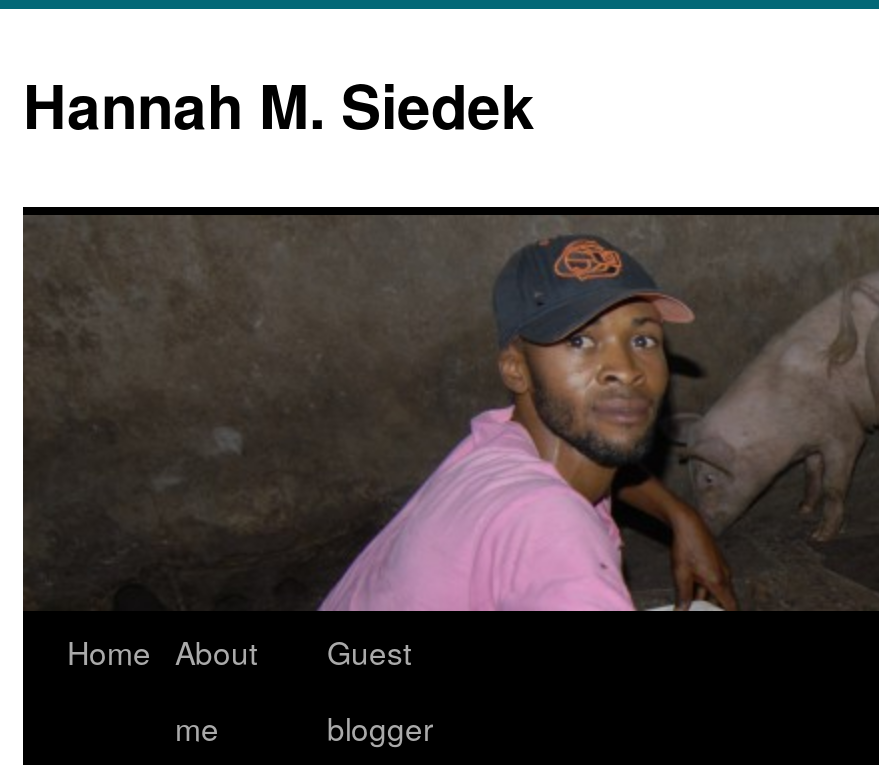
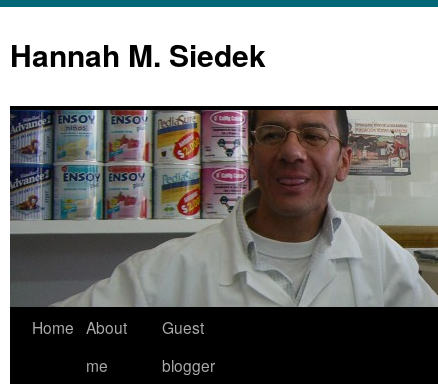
[23,215,873,611] [image] -> [10,110,435,308] [image]

